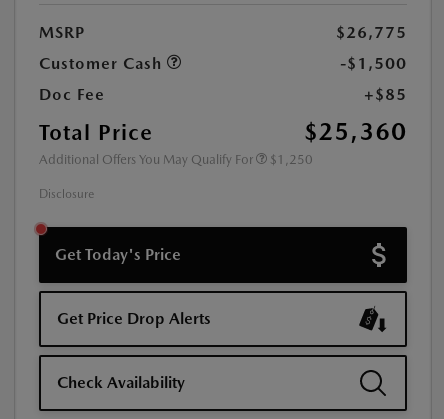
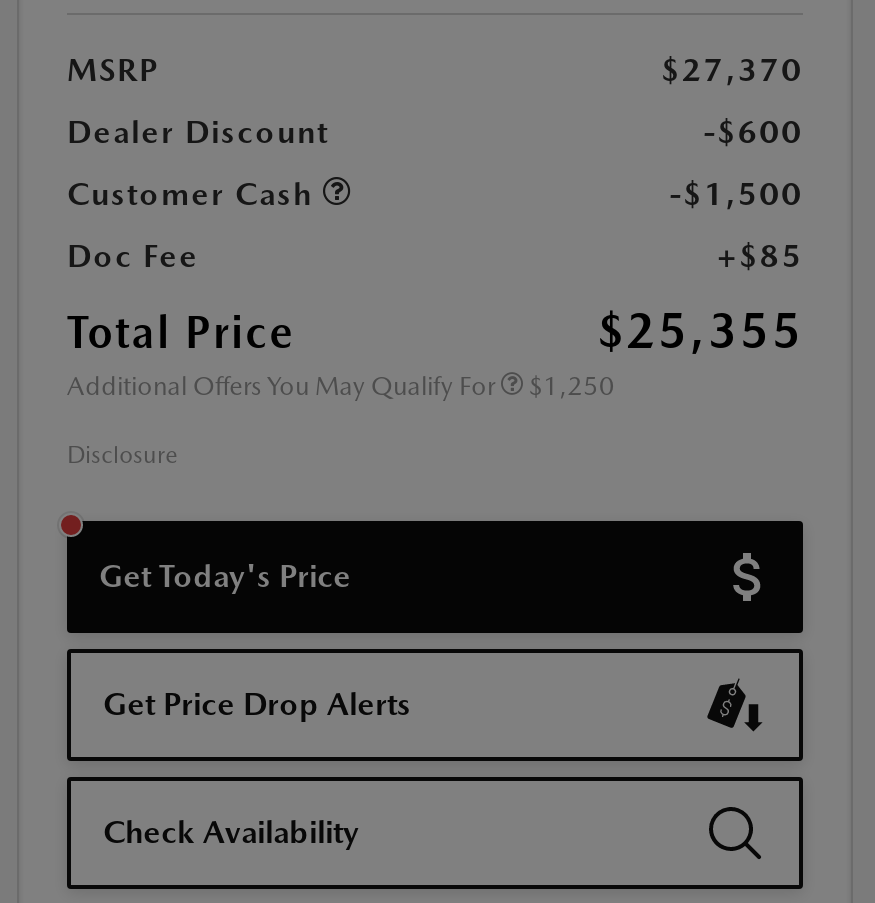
[336,23,407,42] $26,775 -> [67,51,803,151] $27,370 | Dealer Discount | -$600
[304,117,407,146] $25,360 -> [597,301,803,359] $25,355

